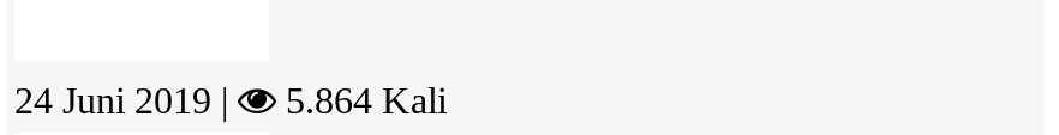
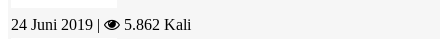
[276,81,447,121] 5.864 Kali -> [120,16,191,33] 5.862 Kali

